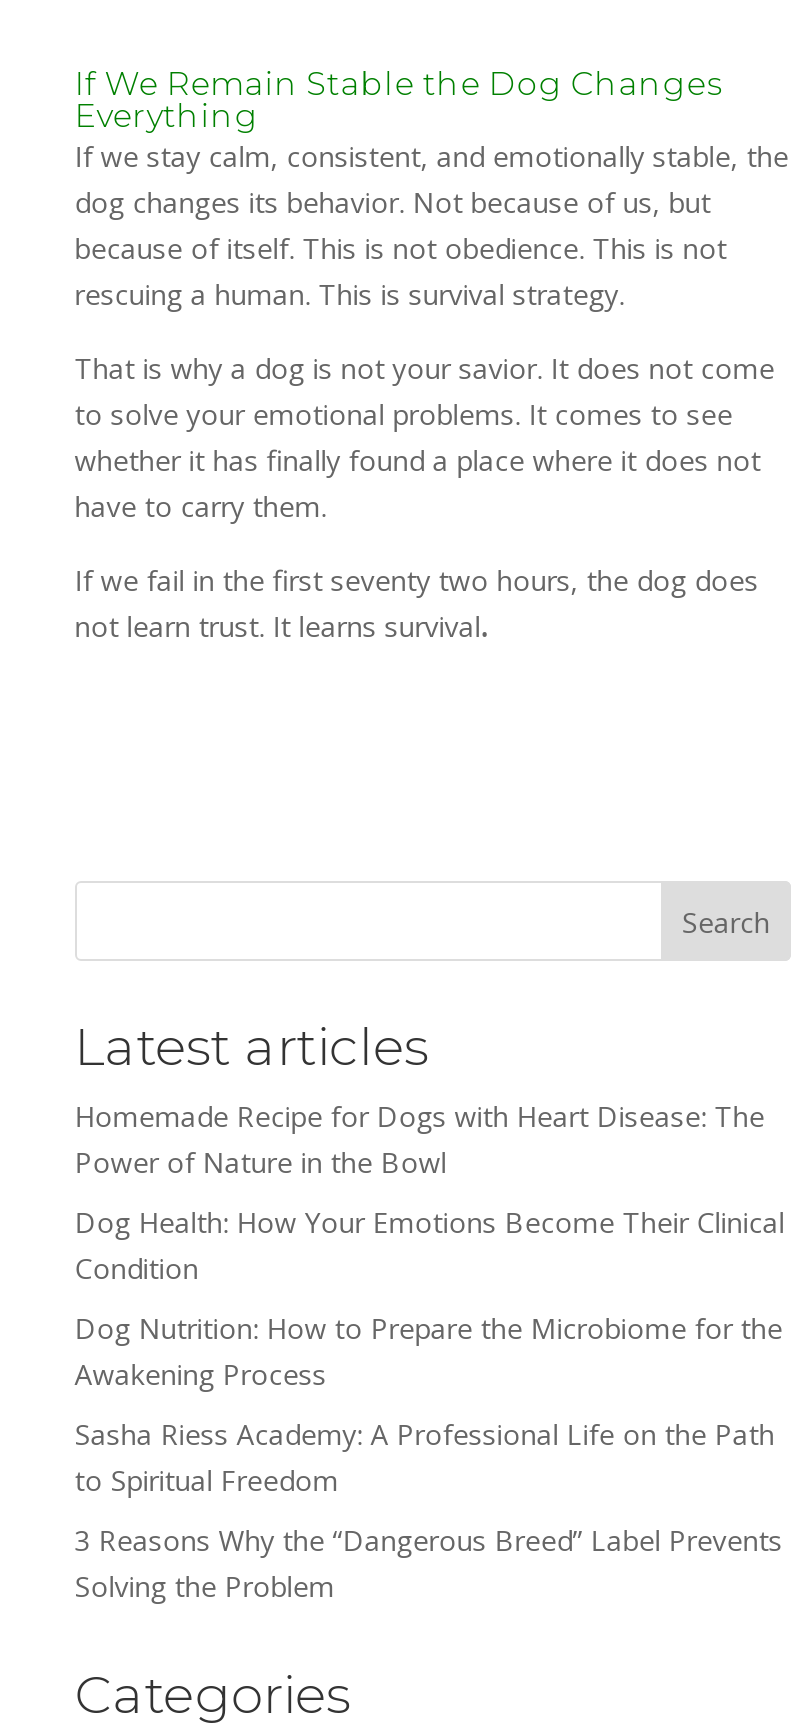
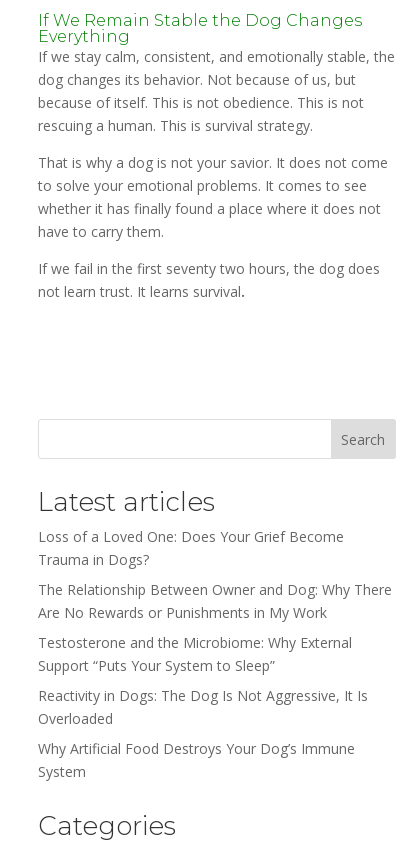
[75,1097,765,1181] Homemade Recipe for Dogs with Heart Disease: The | Power of Nature in the Bowl -> [38,527,344,569] Loss of a Loved One: Does Your Grief Become | Trauma in Dogs?
[75,1203,785,1287] Dog Health: How Your Emotions Become Their Clinical | Condition -> [38,580,392,622] The Relationship Between Owner and Dog: Why There | Are No Rewards or Punishments in My Work
[75,1309,783,1393] Dog Nutrition: How to Prepare the Microbiome for the | Awakening Process -> [38,633,352,675] Testosterone and the Microbiome: Why External | Support “Puts Your System to Sleep”
[75,1415,775,1499] Sasha Riess Academy: A Professional Life on the Path | to Spiritual Freedom -> [38,686,368,728] Reactivity in Dogs: The Dog Is Not Aggressive, It Is | Overloaded
[75,1521,783,1605] 3 Reasons Why the “Dangerous Breed” Label Prevents | Solving the Problem -> [38,739,355,781] Why Artificial Food Destroys Your Dog’s Immune | System

